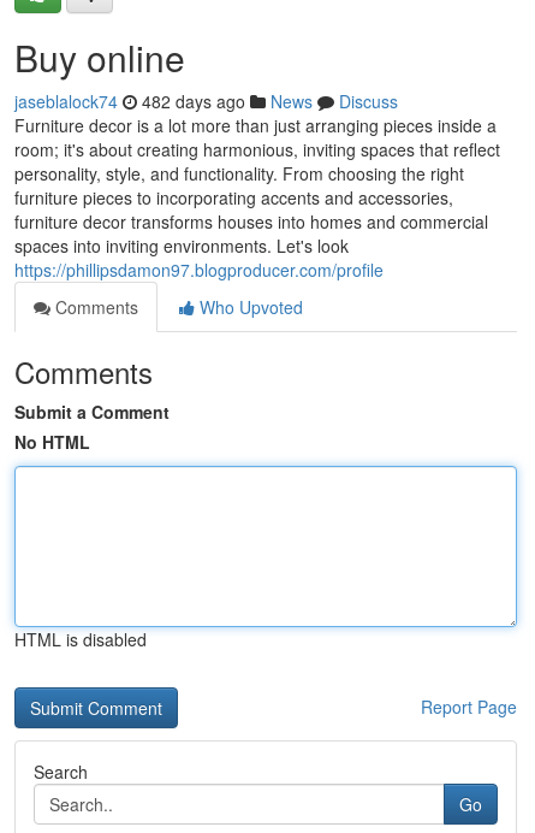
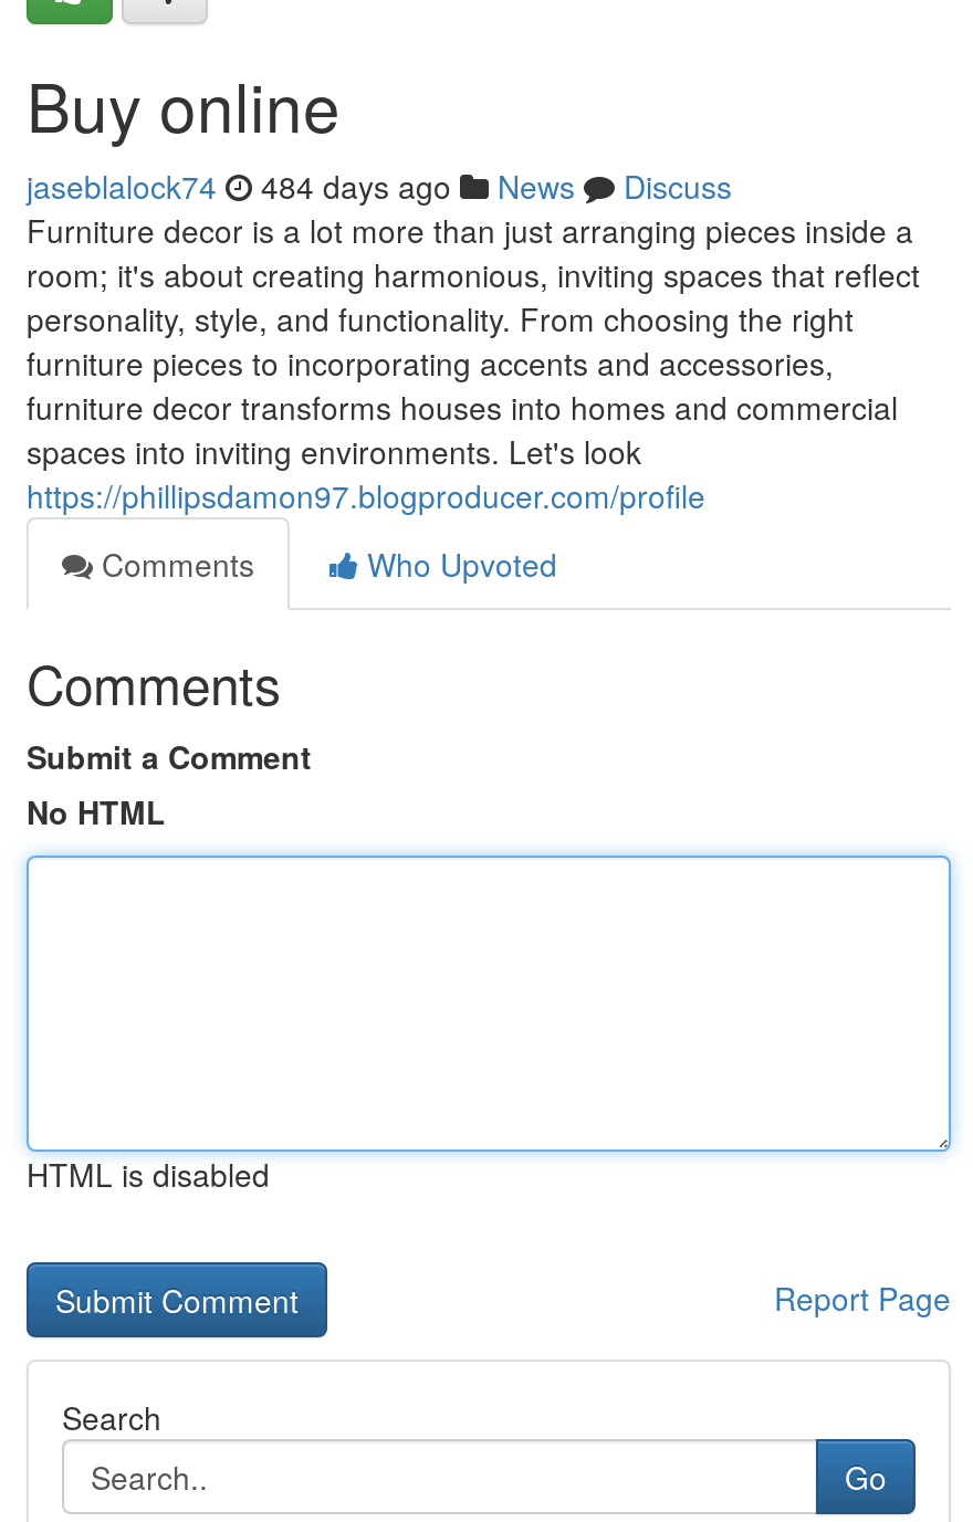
[14,89,398,113] jaseblalock74 482 days ago News Discuss -> [27,164,732,208] jaseblalock74 484 days ago News Discuss

